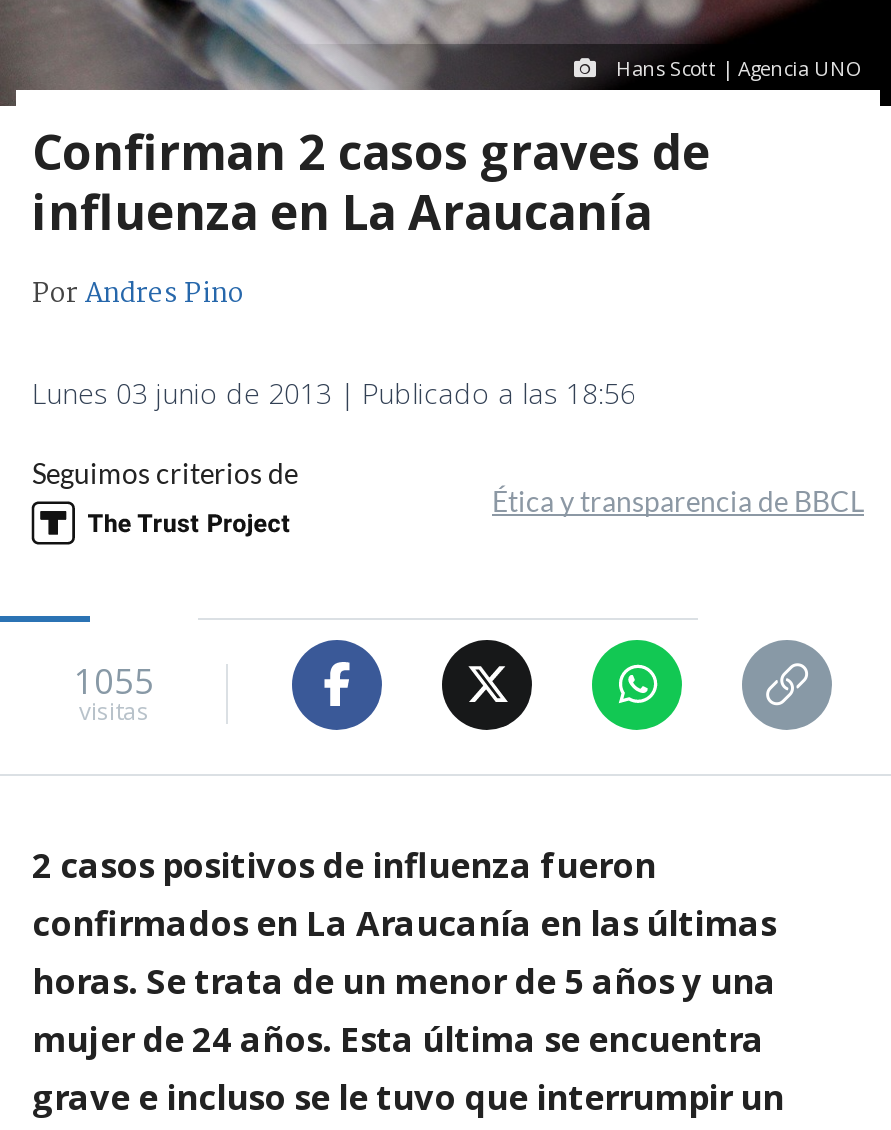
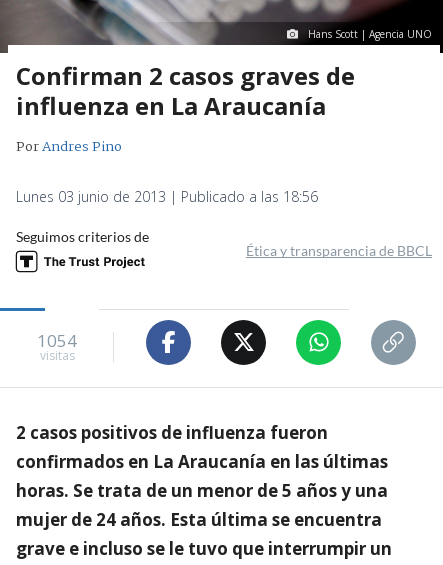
[74,659,154,705] 1055 -> [37,329,77,352] 1054

